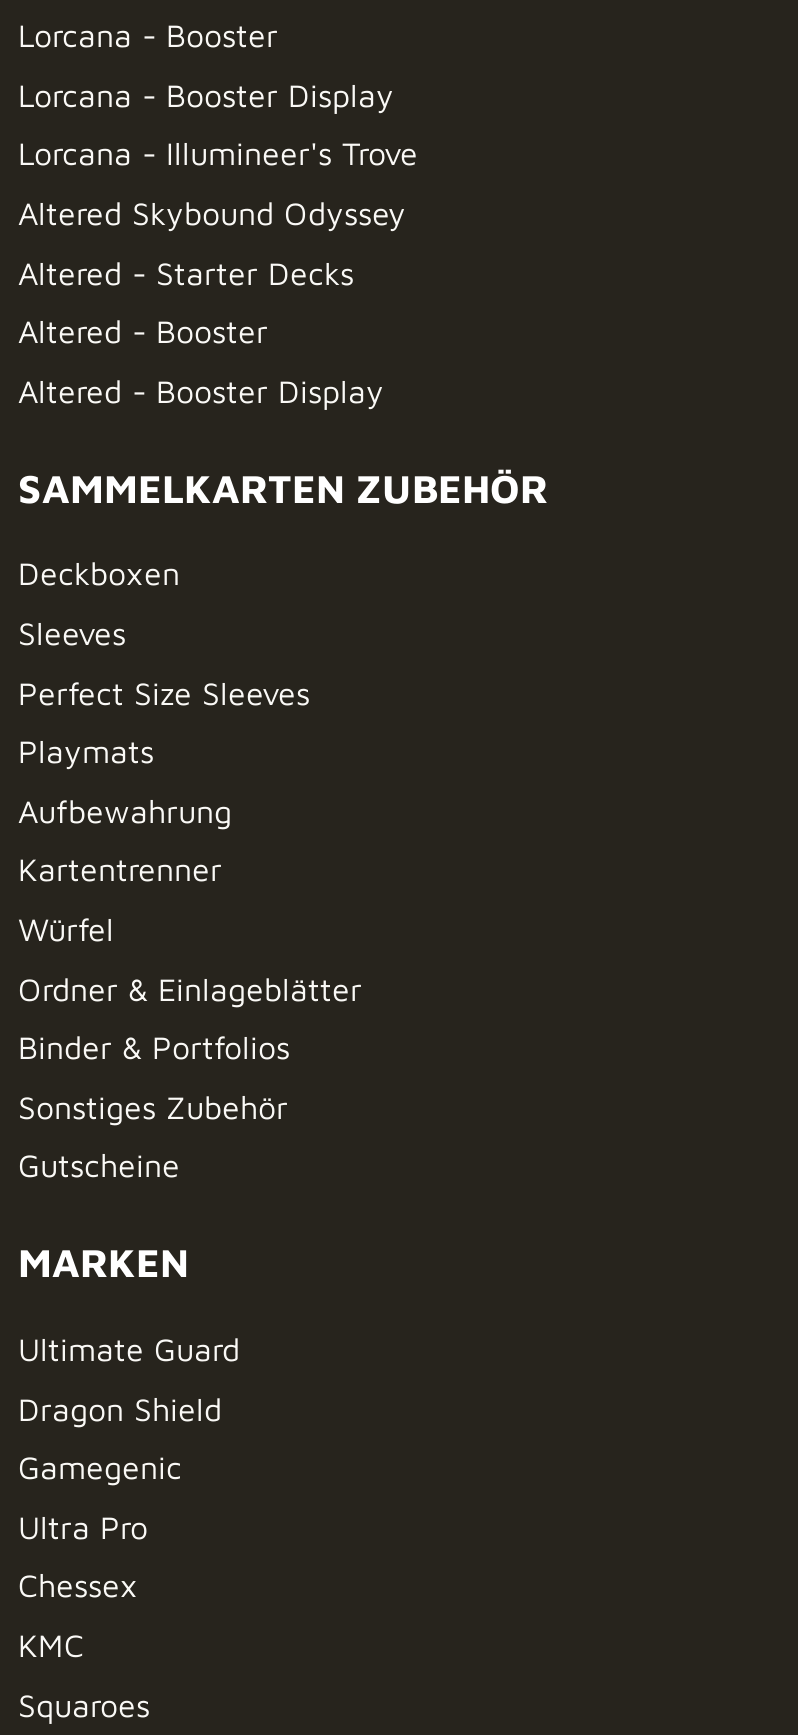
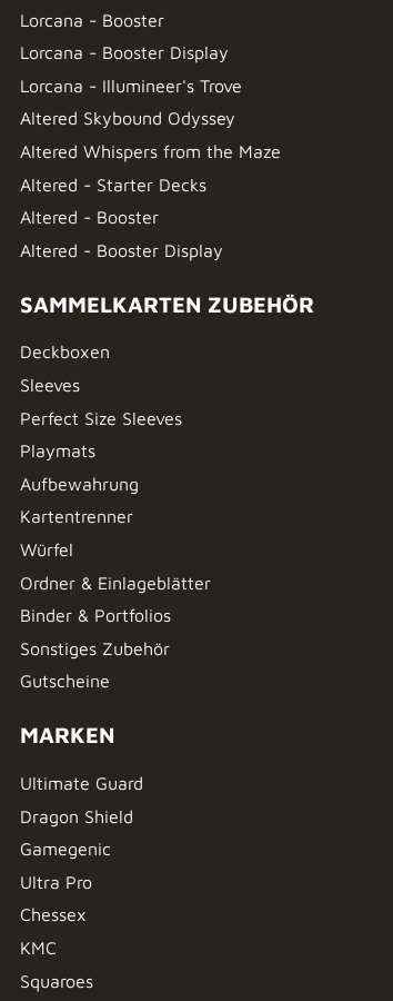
none -> [20,141,281,161] Altered Whispers from the Maze

